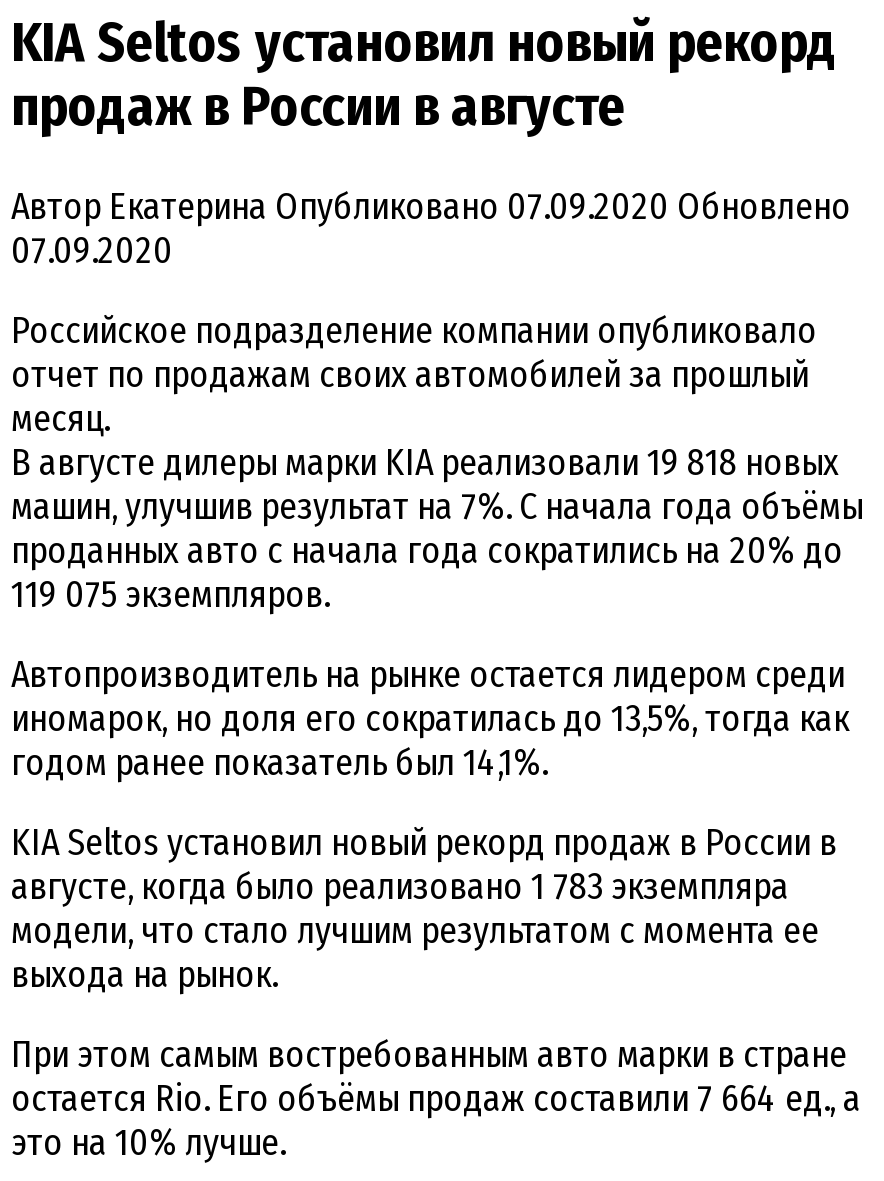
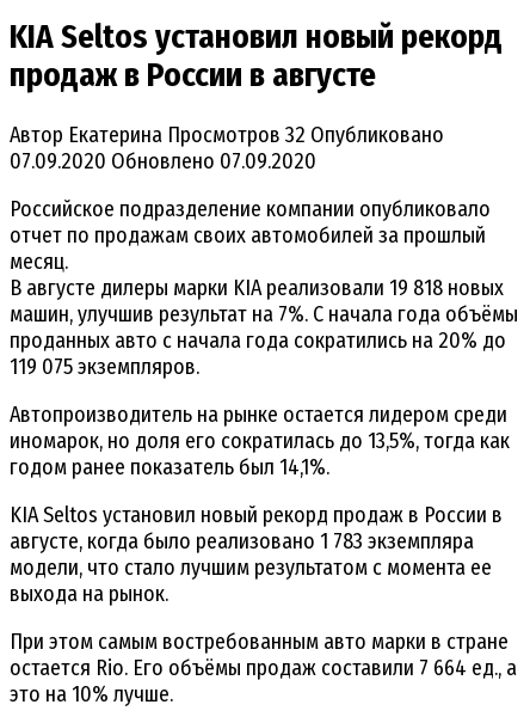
[11,185,851,273] Автор Екатерина Опубликовано 07.09.2020 Обновлено | 07.09.2020 -> [10,122,444,174] Автор Екатерина Просмотров 32 Опубликовано | 07.09.2020 Обновлено 07.09.2020

